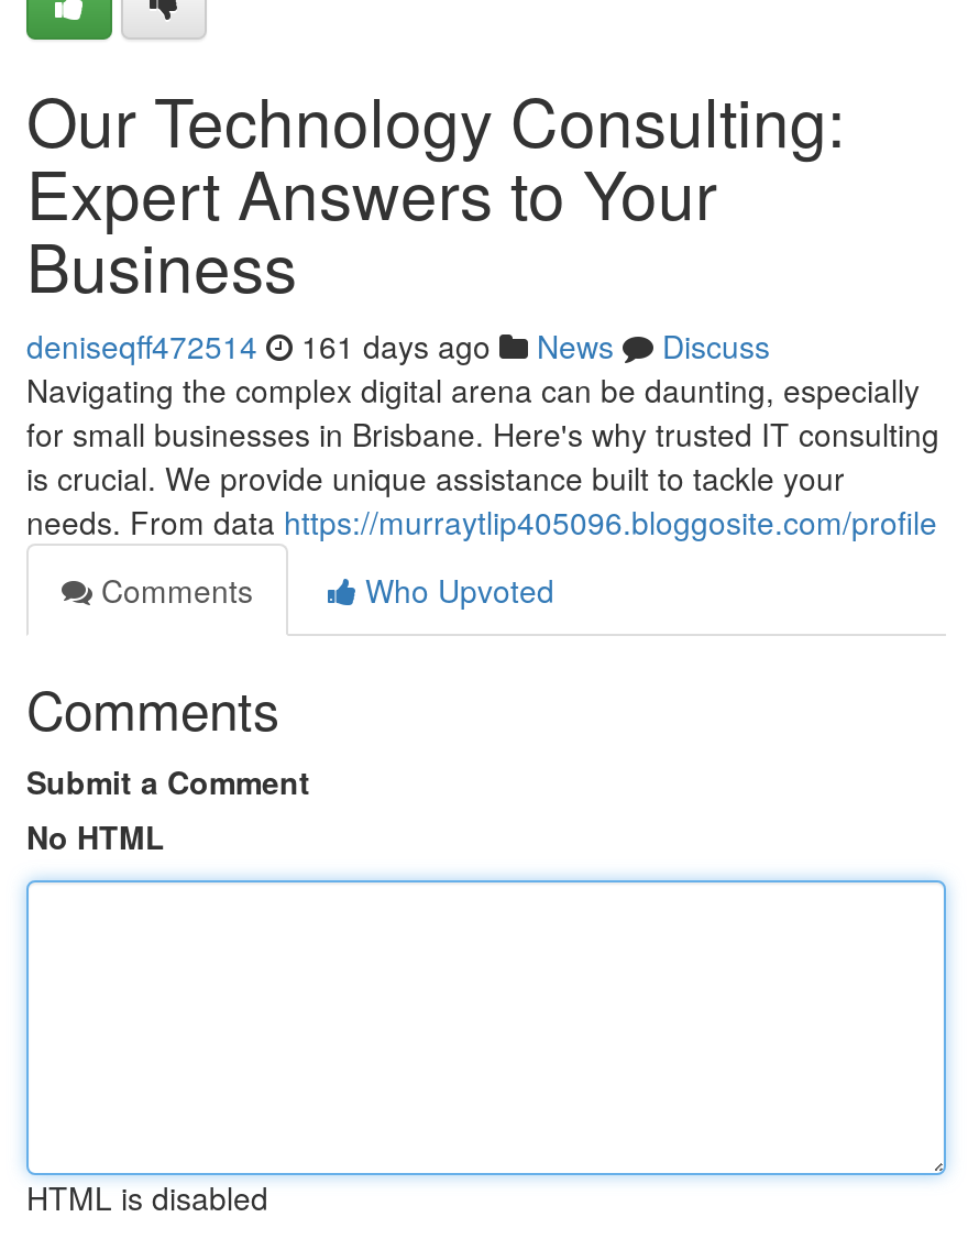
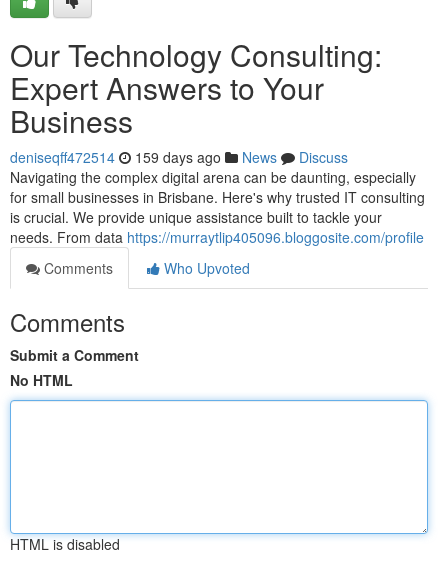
[26,324,770,368] deniseqff472514 161 days ago News Discuss -> [10,147,348,167] deniseqff472514 159 days ago News Discuss

